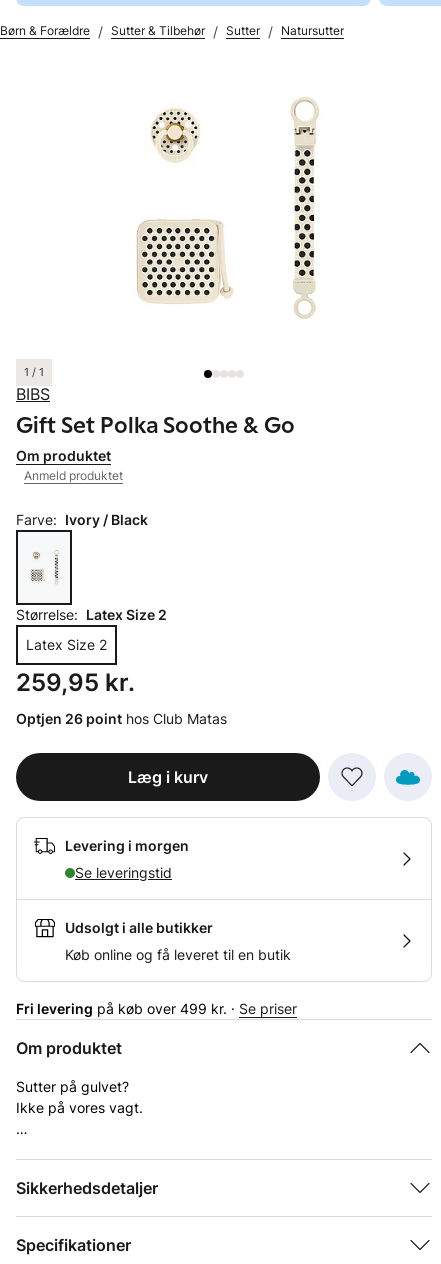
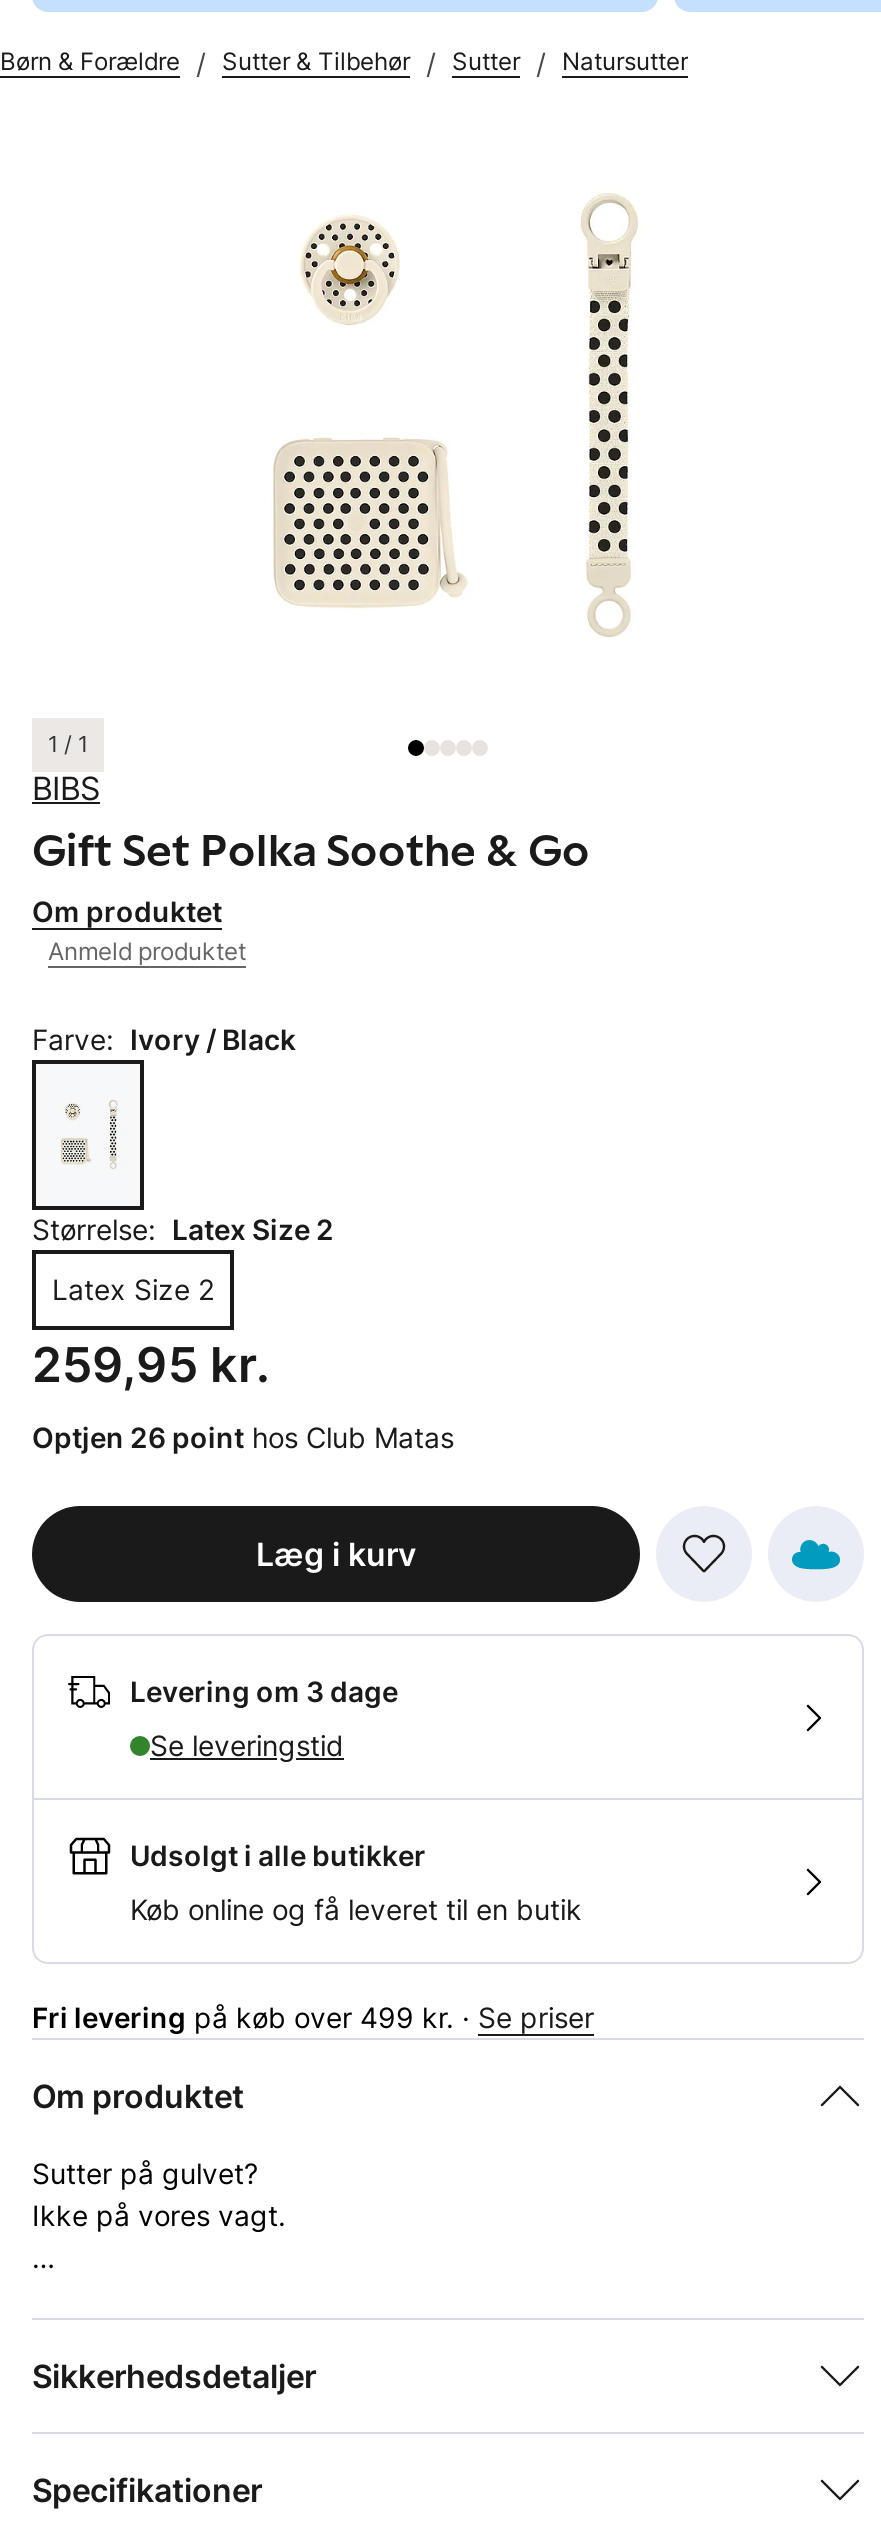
[65,837,189,854] Levering i morgen -> [130,1674,398,1708] Levering om 3 dage

